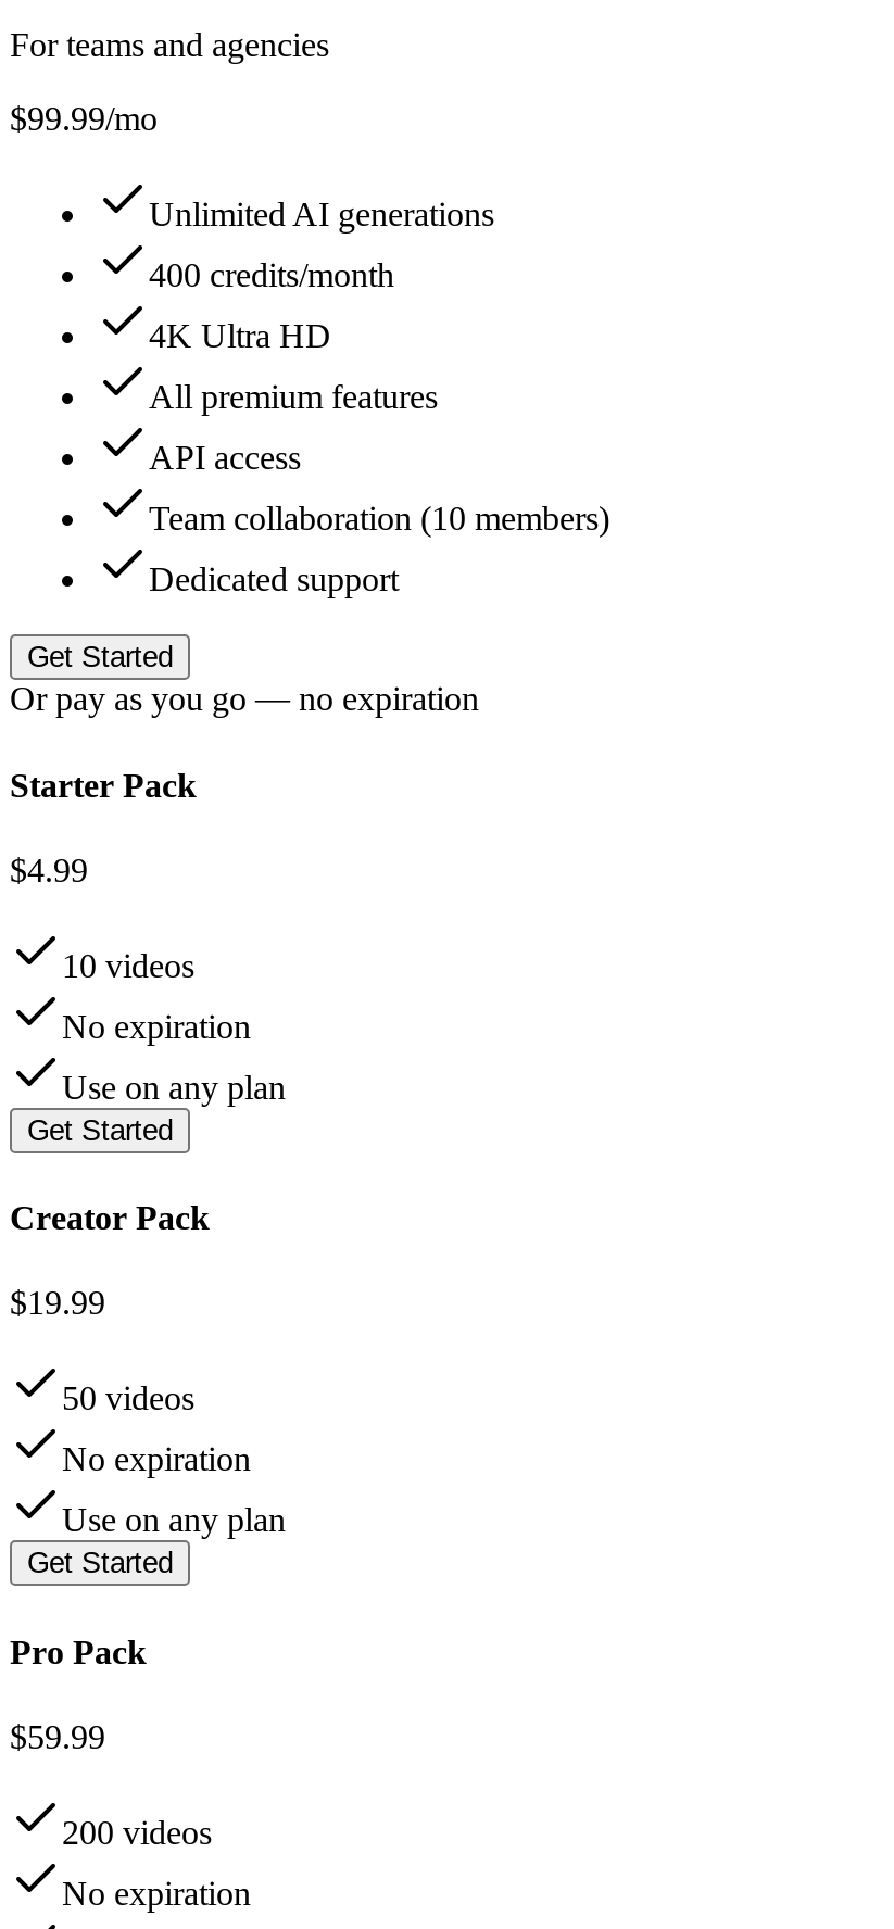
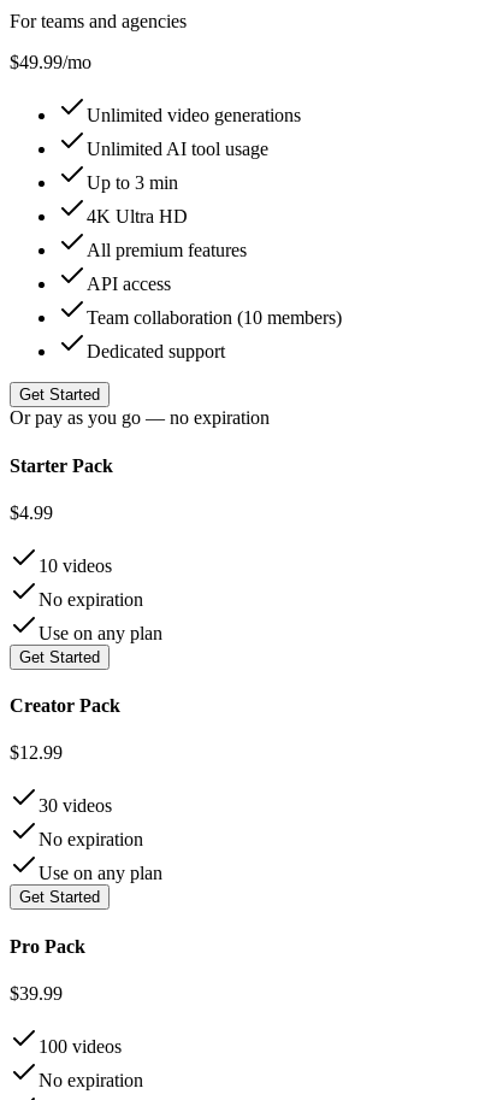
[10,101,494,294] $99.99/mo | Unlimited AI generations | 400 credits/month -> [10,52,301,193] $49.99/mo | Unlimited video generations | Unlimited AI tool usage | Up to 3 min
[10,1285,105,1322] $19.99 -> [10,743,63,763] $12.99
[62,1380,194,1417] 50 videos -> [39,796,112,816] 30 videos
[10,1718,105,1755] $59.99 -> [10,983,63,1004] $39.99
[62,1814,212,1851] 200 videos -> [39,1036,122,1057] 100 videos

